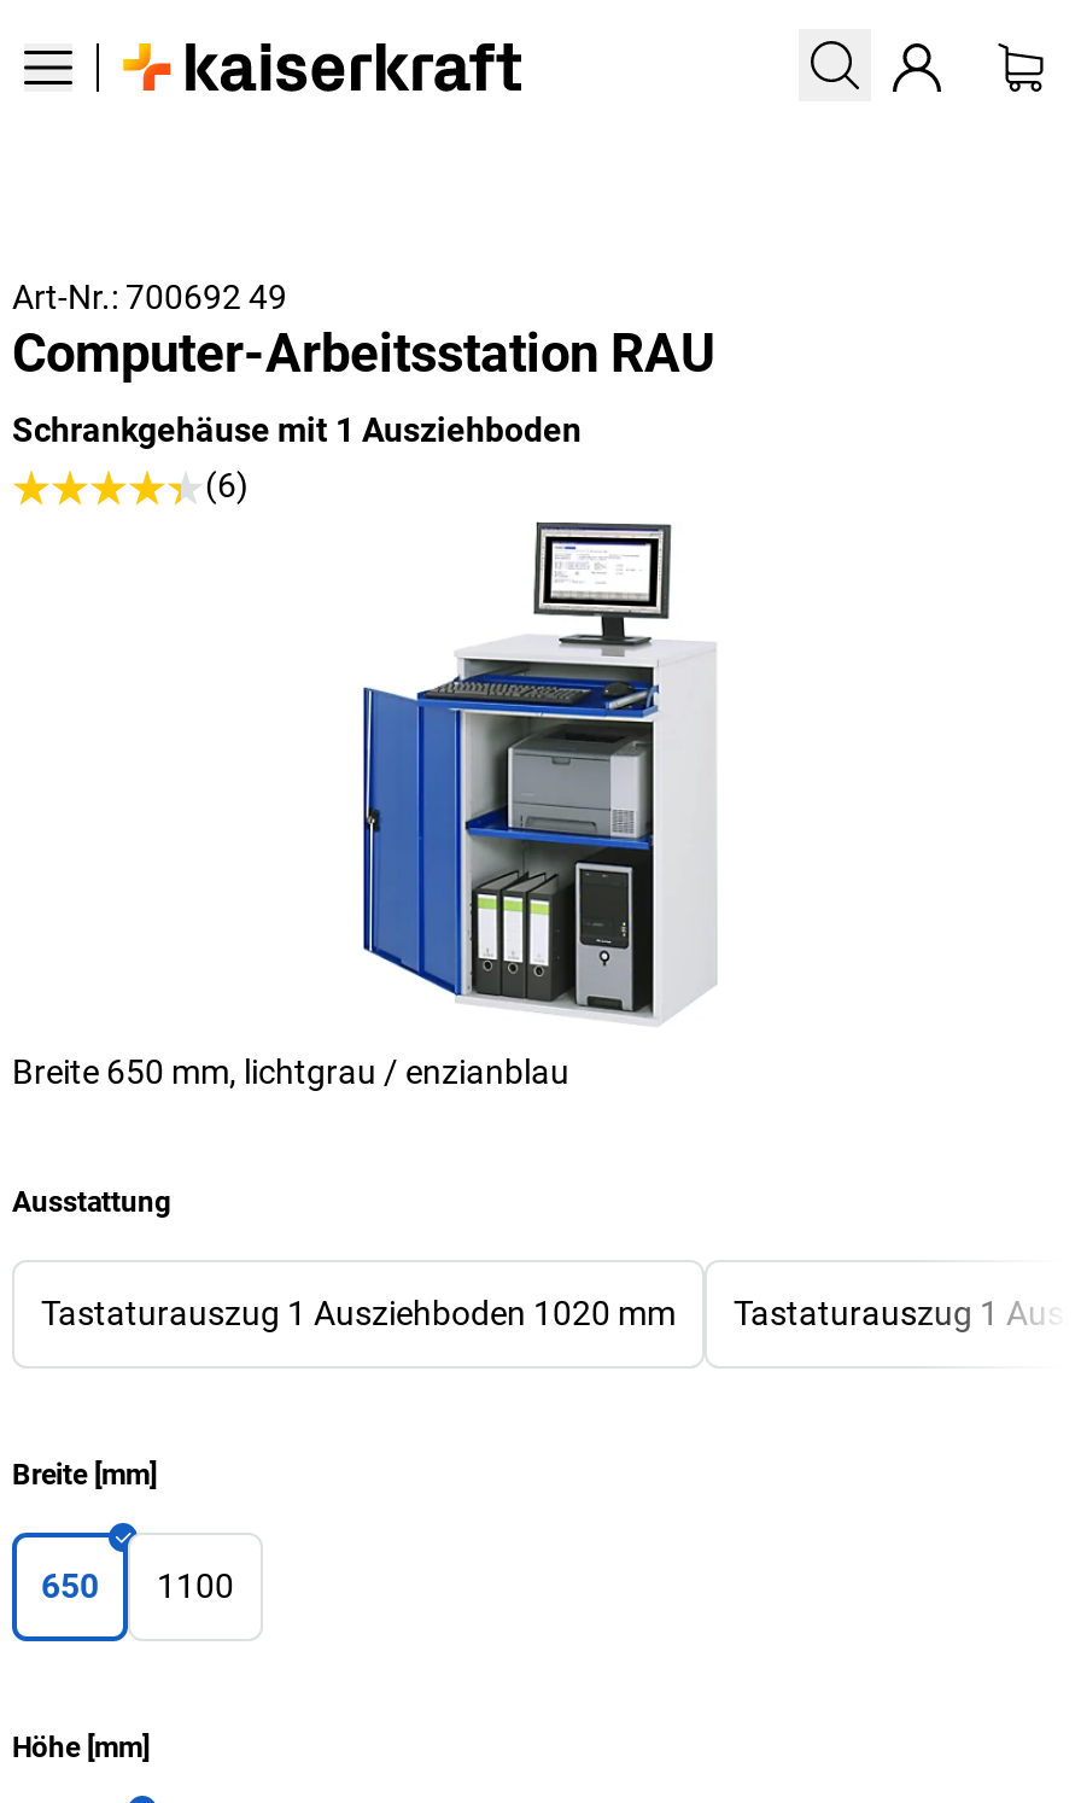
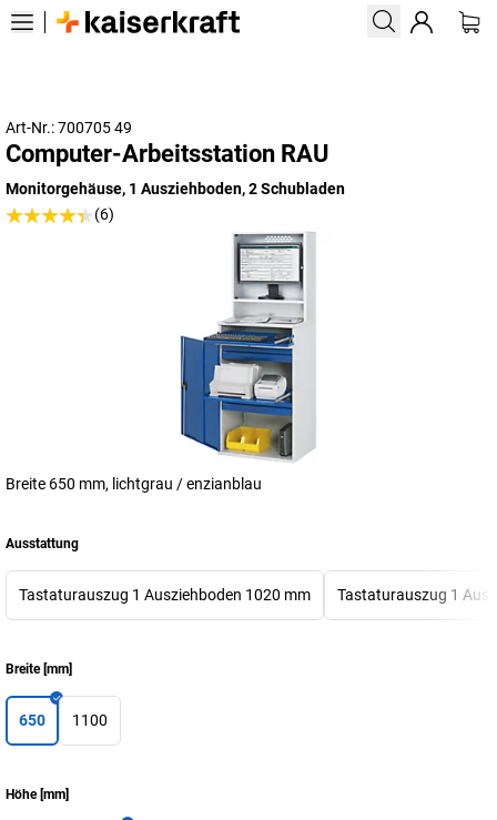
[12,278,287,316] Art-Nr.: 700692 49 -> [6,119,132,136] Art-Nr.: 700705 49
[12,410,582,449] Schrankgehäuse mit 1 Ausziehboden -> [6,180,345,198] Monitorgehäuse, 1 Ausziehboden, 2 Schubladen
[360,519,717,1023] [image] -> [166,231,328,460] [image]

